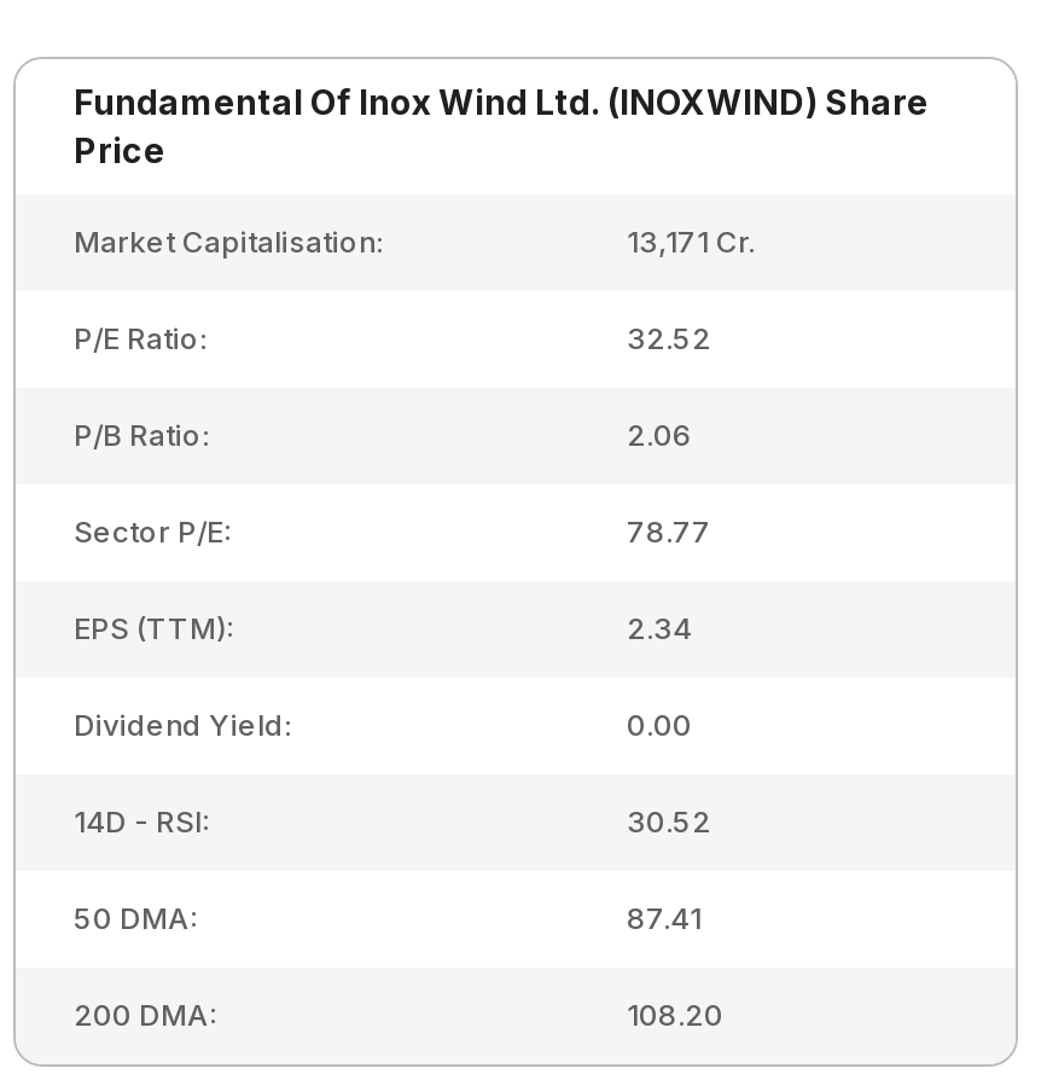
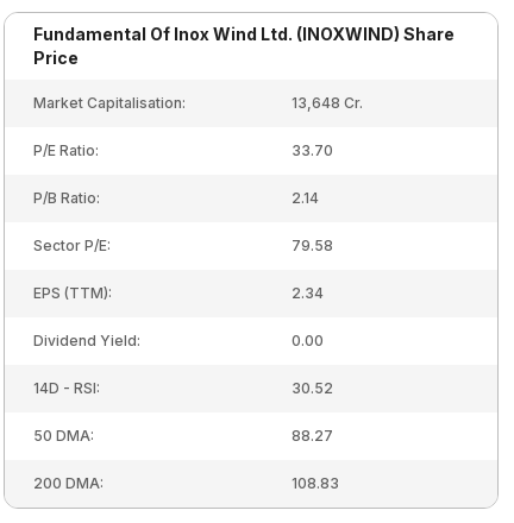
[627,223,755,259] 13,171 Cr. -> [292,94,363,111] 13,648 Cr.
[627,320,711,356] 32.52 -> [292,141,333,159] 33.70
[627,416,692,453] 2.06 -> [292,189,319,207] 2.14
[627,513,711,549] 78.77 -> [292,236,333,254] 79.58
[627,900,702,936] 87.41 -> [292,426,333,444] 88.27
[627,996,723,1032] 108.20 -> [292,474,339,492] 108.83

